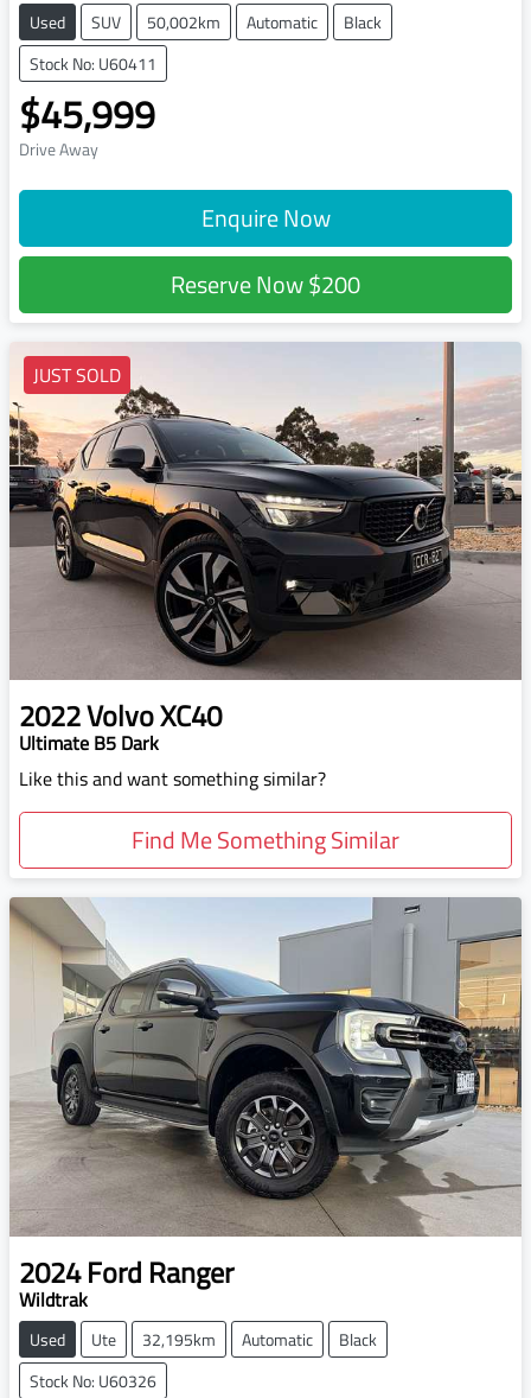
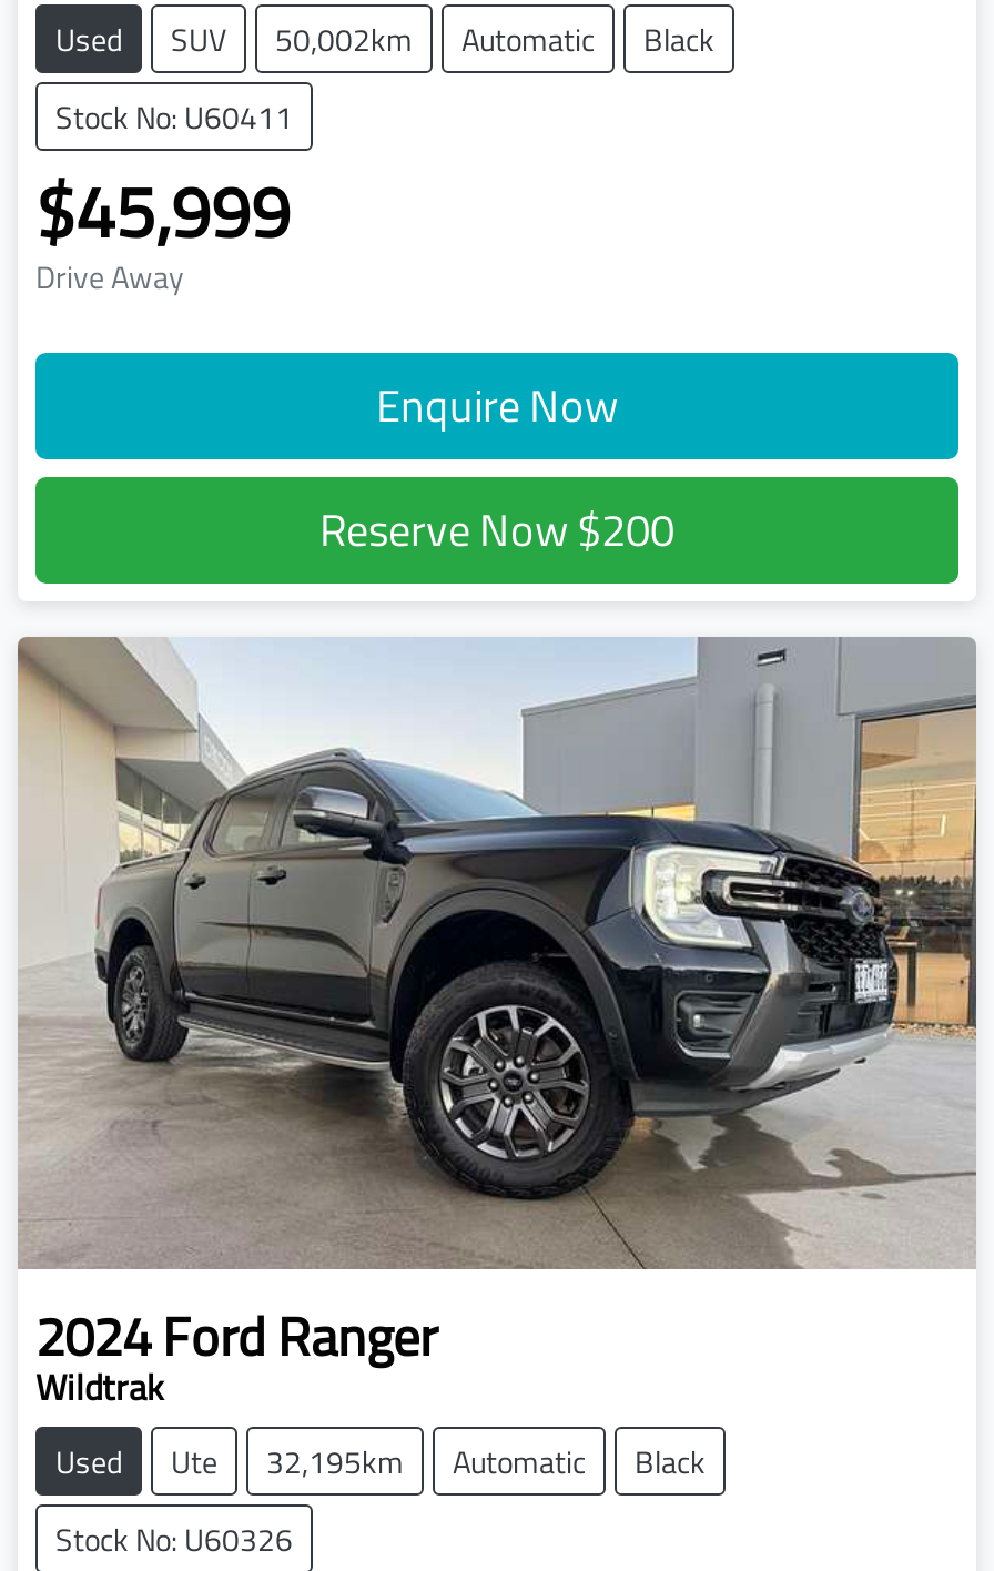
[8,342,522,679] [image] | JUST SOLD -> none
[19,695,399,859] 2022 Volvo XC40 | Ultimate B5 Dark | Like this and want something similar? | Find Me Something Similar -> none

